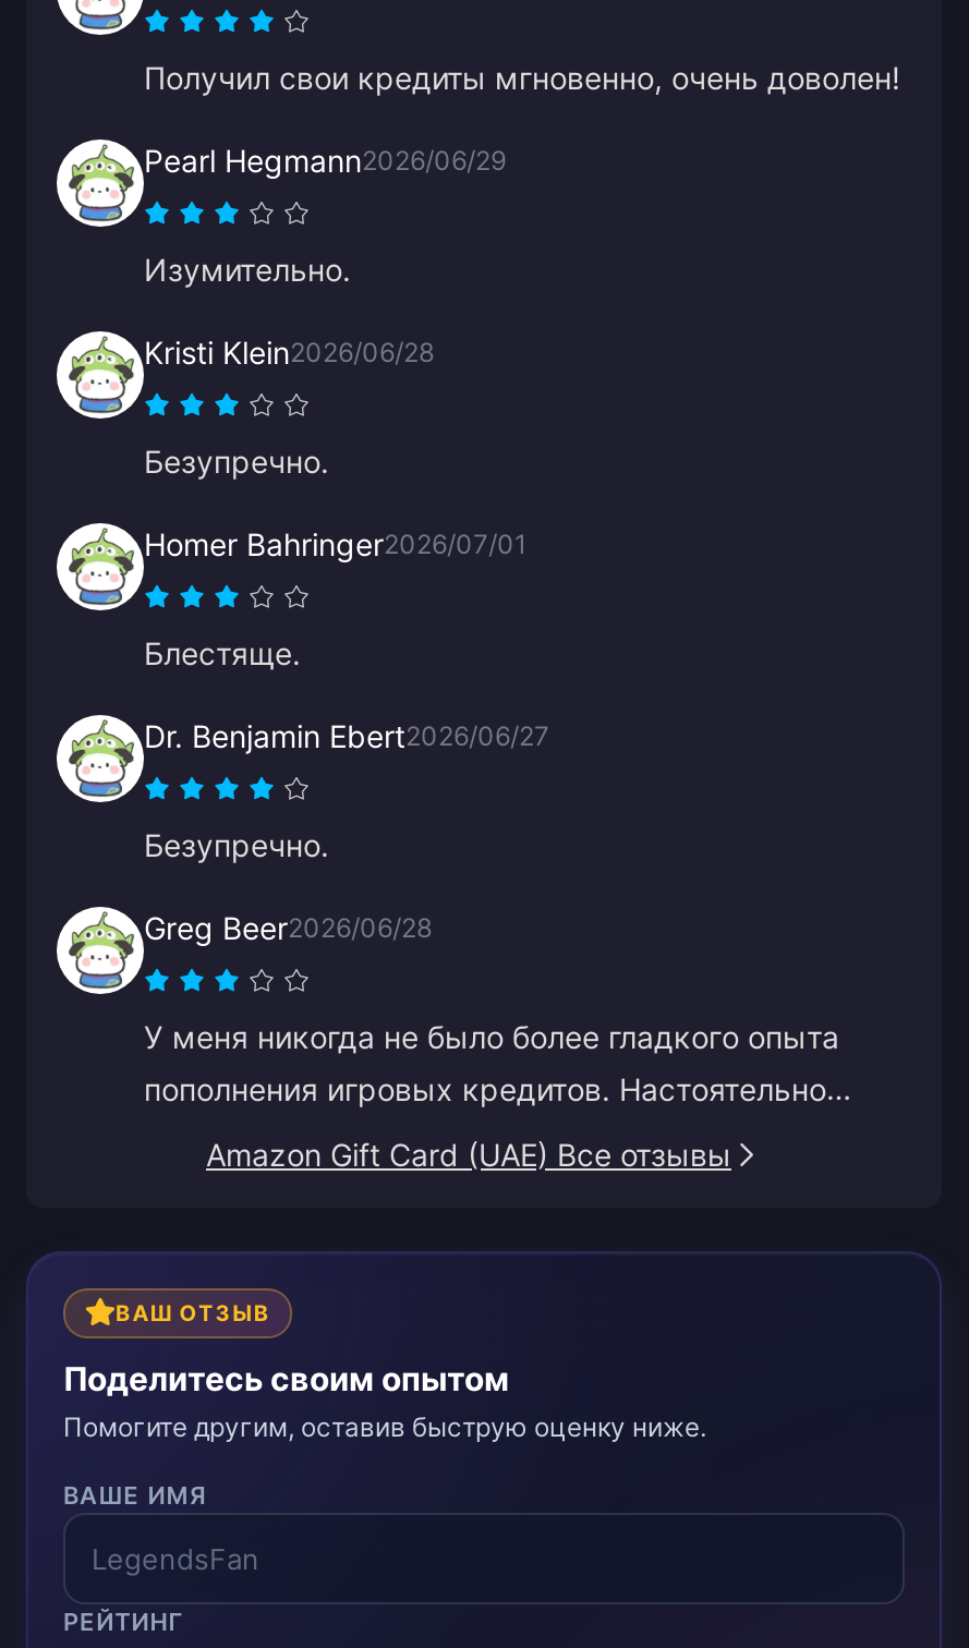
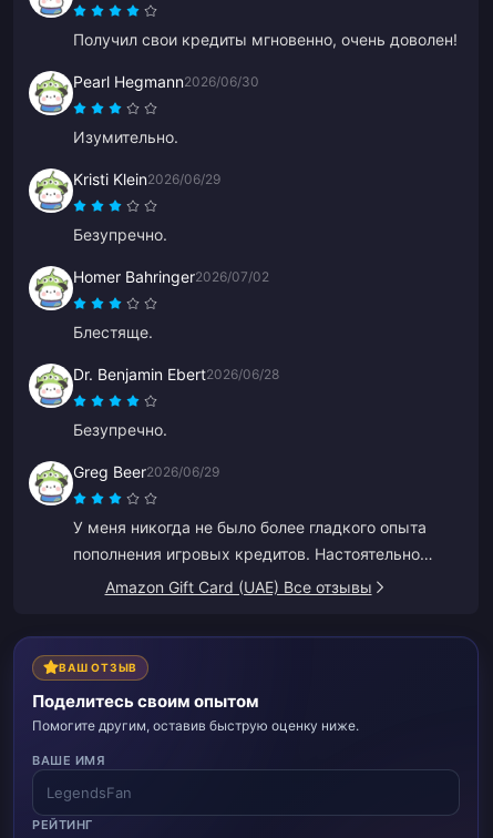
[144,141,506,178] Pearl Hegmann2026/06/29 -> [73,71,259,90] Pearl Hegmann2026/06/30
[144,332,434,369] Kristi Klein2026/06/28 -> [73,169,220,188] Kristi Klein2026/06/29
[144,524,528,561] Homer Bahringer2026/07/01 -> [73,267,269,285] Homer Bahringer2026/07/02
[144,716,549,753] Dr. Benjamin Ebert2026/06/27 -> [73,364,279,383] Dr. Benjamin Ebert2026/06/28
[144,908,432,945] Greg Beer2026/06/28 -> [73,462,219,481] Greg Beer2026/06/29

